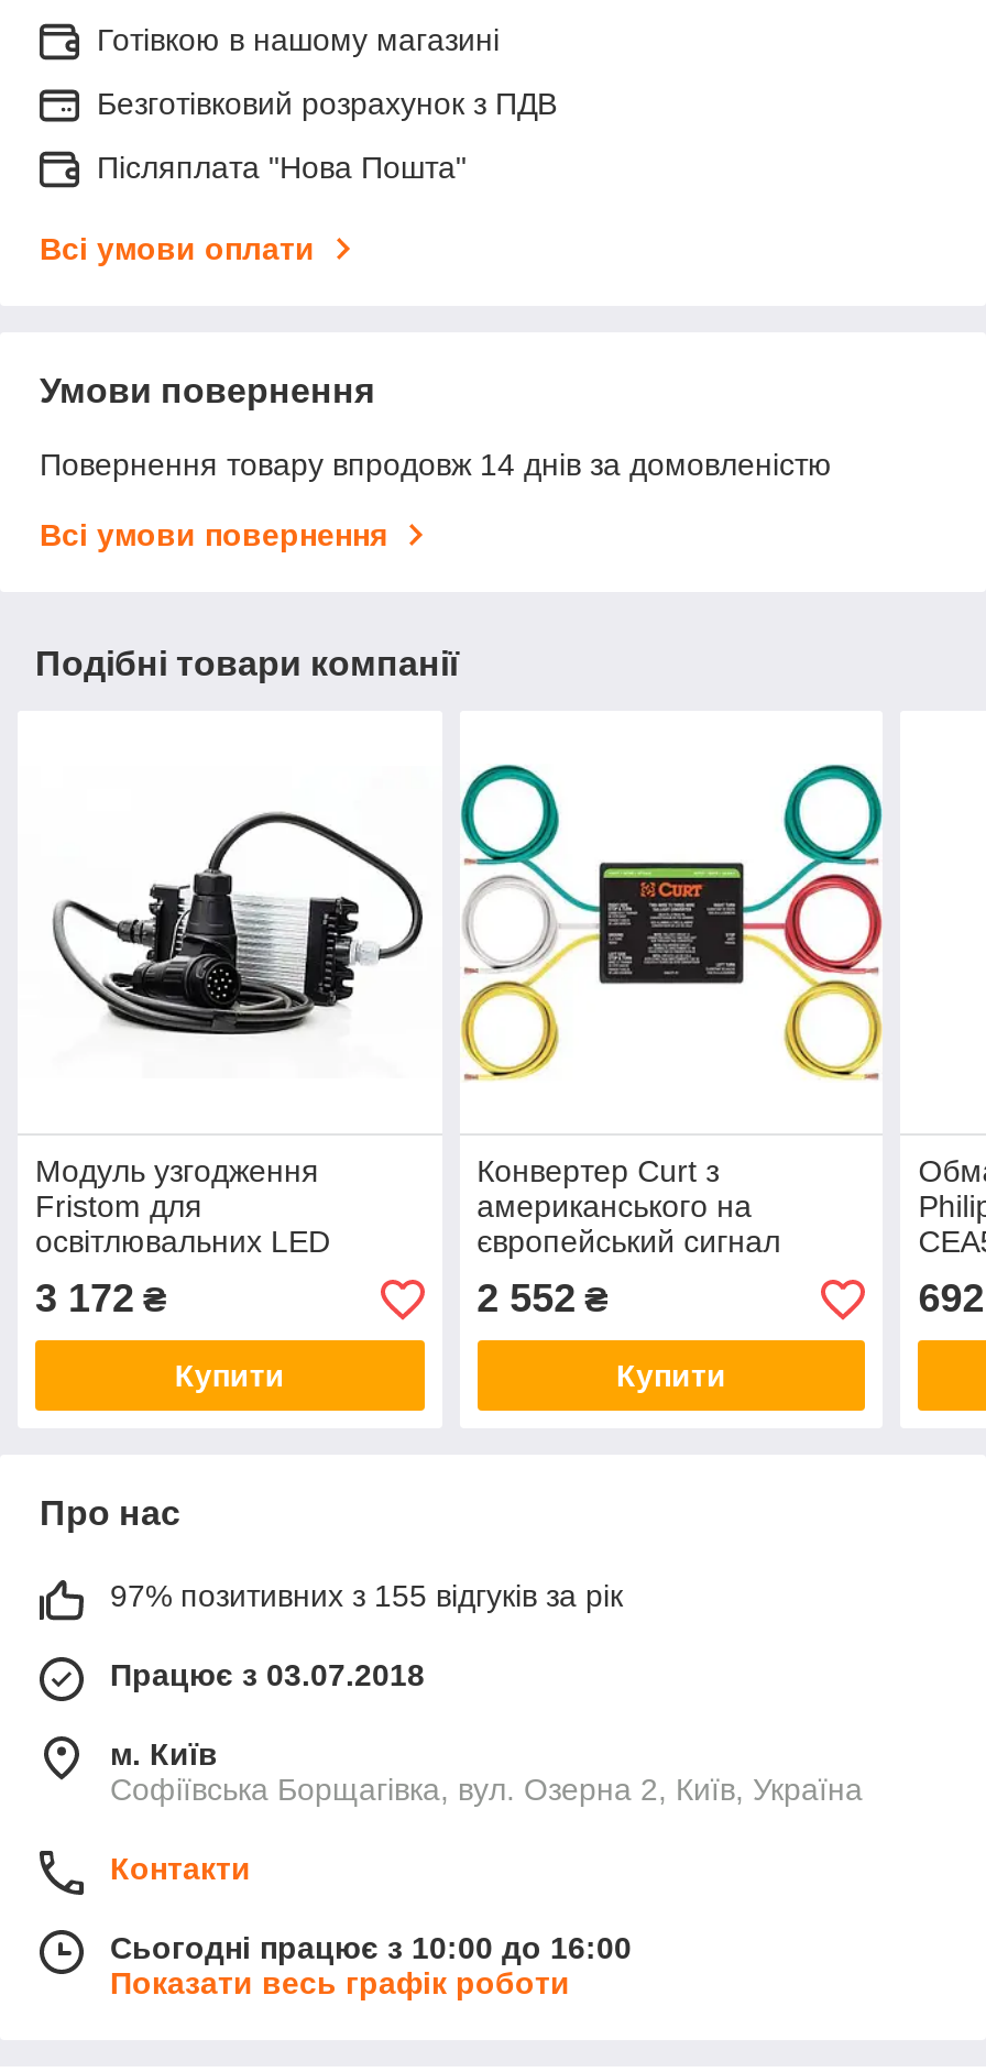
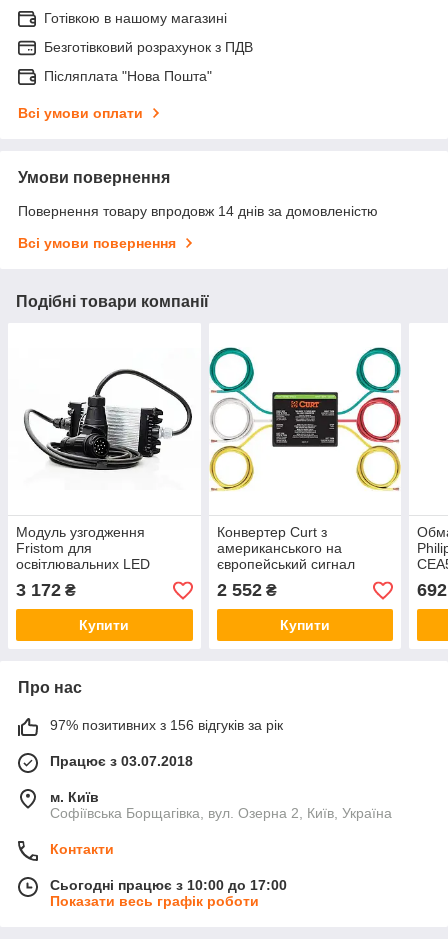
[110,1579,623,1614] 97% позитивних з 155 відгуків за рік -> [50,717,283,733] 97% позитивних з 156 відгуків за рік
[110,1931,632,1966] Сьогодні працює з 10:00 до 16:00 -> [50,877,287,893] Сьогодні працює з 10:00 до 17:00

